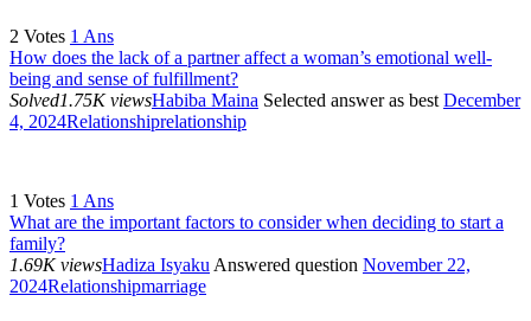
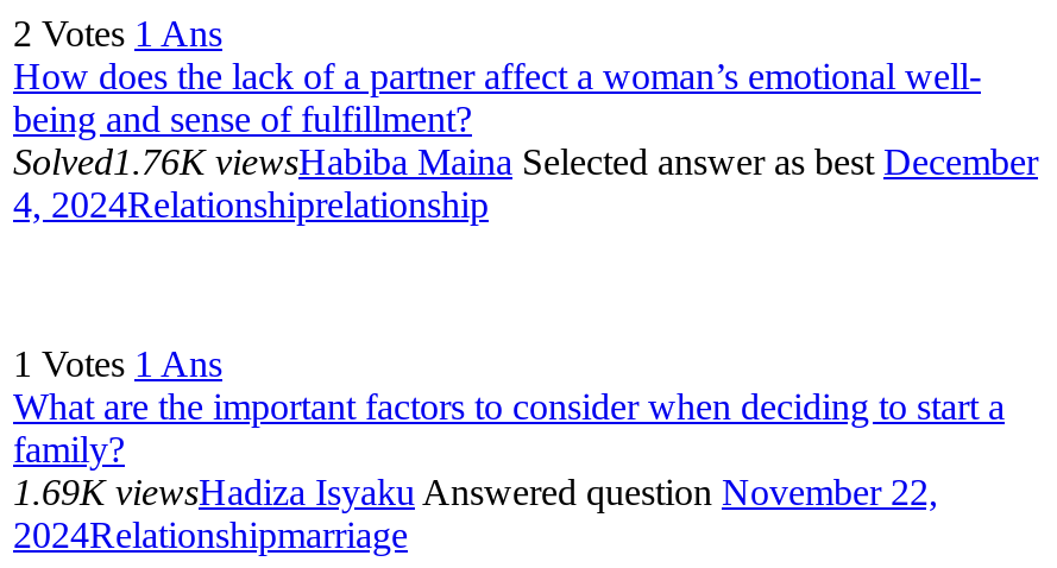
[9,90,520,110] Solved1.75K viewsHabiba Maina Selected answer as best December -> [13,141,1038,182] Solved1.76K viewsHabiba Maina Selected answer as best December

